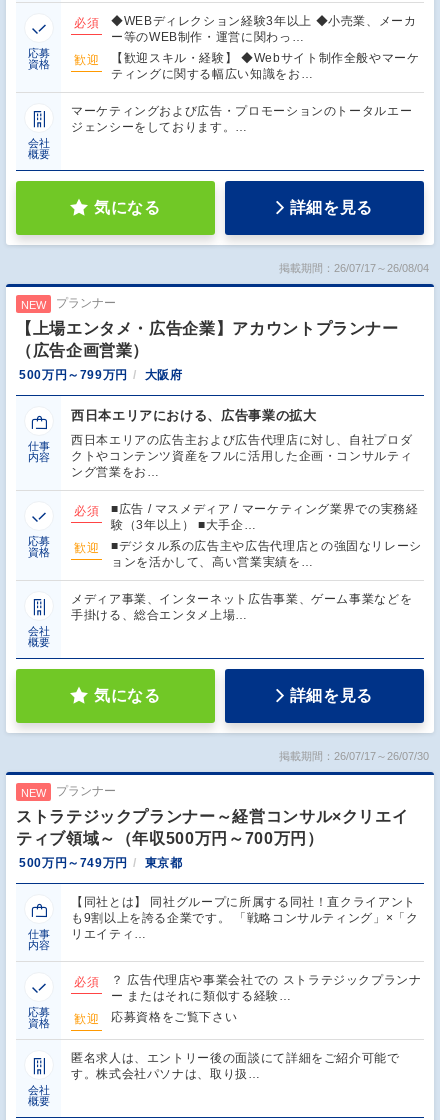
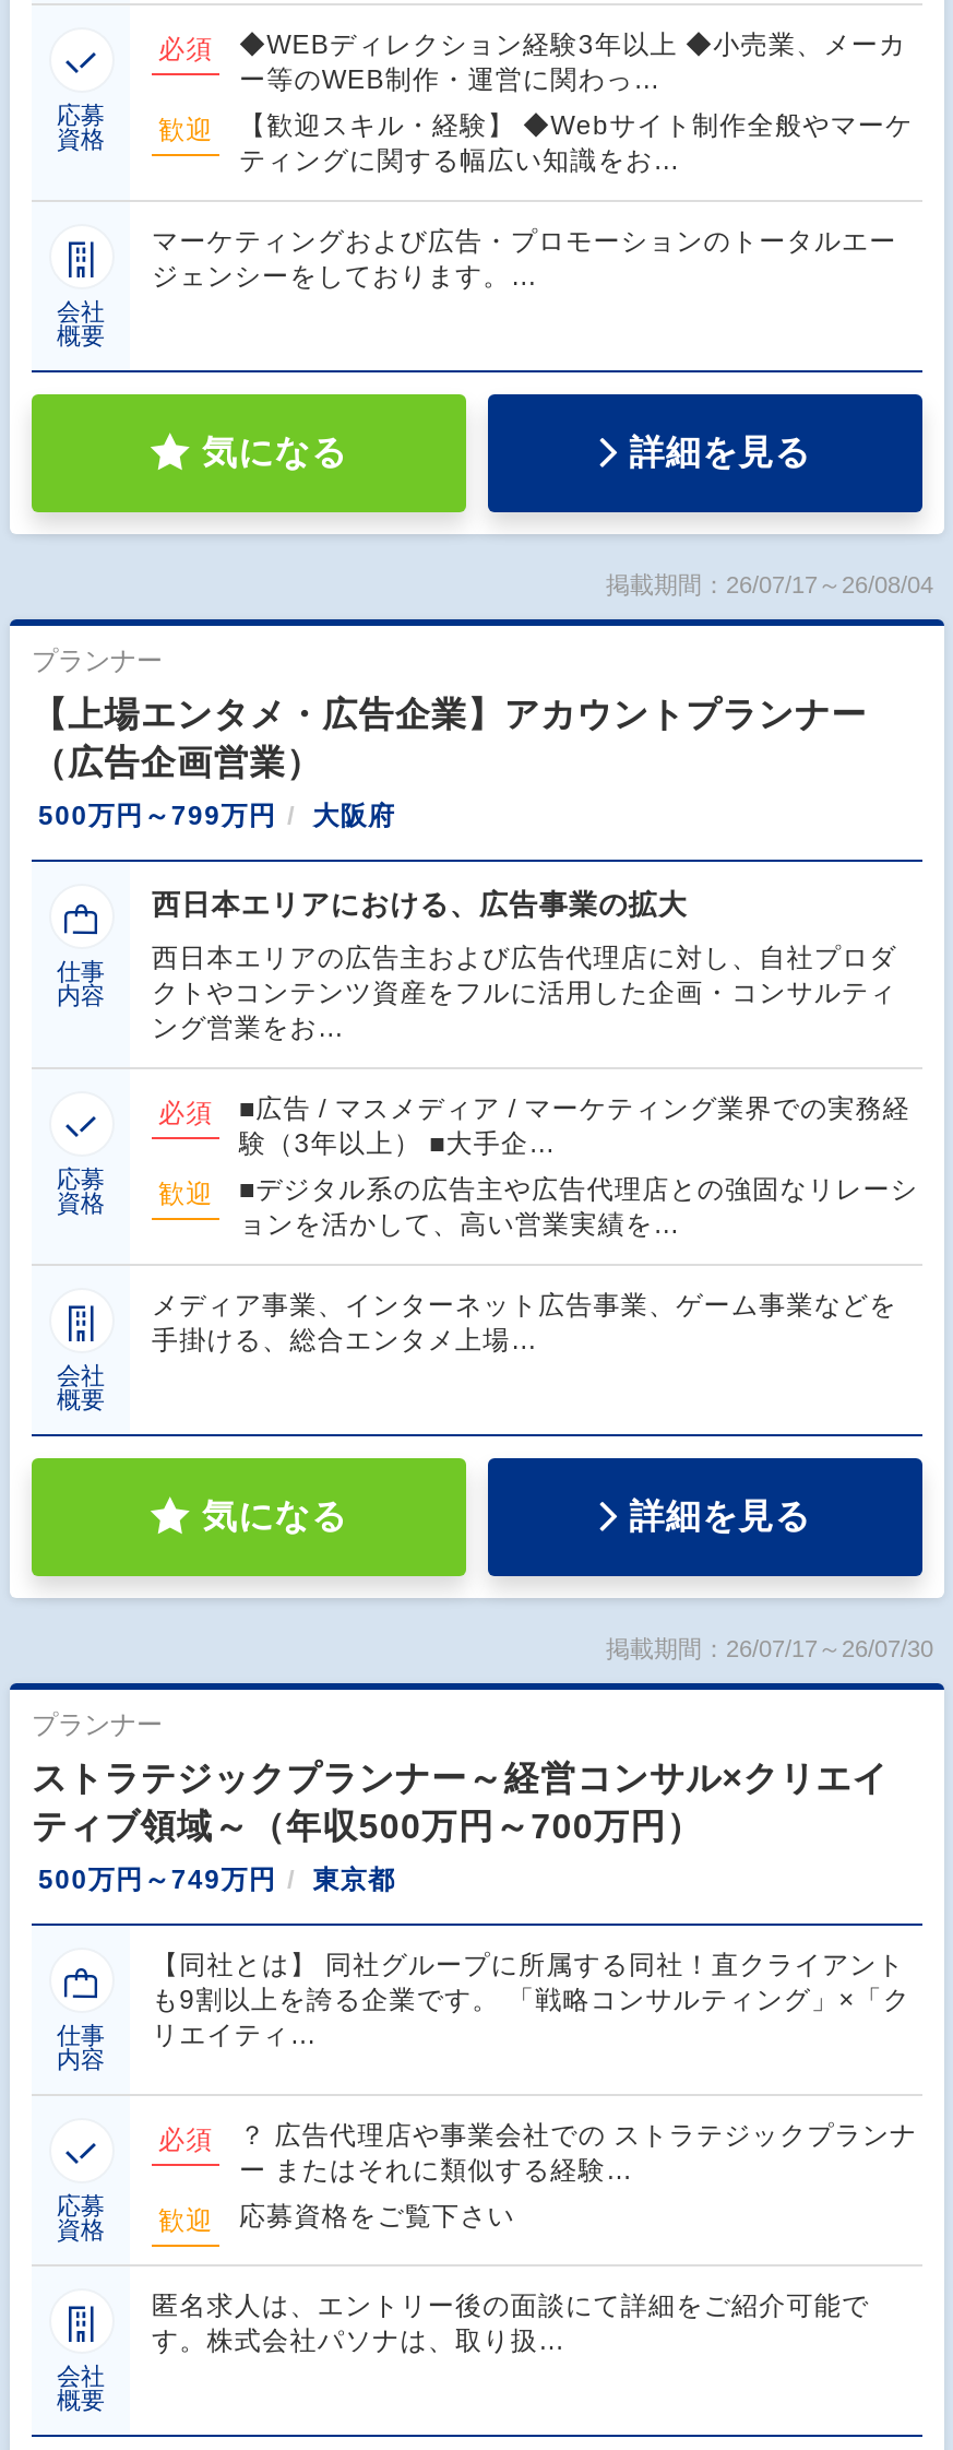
[21,299,46,311] NEW -> none
[21,787,46,799] NEW -> none

